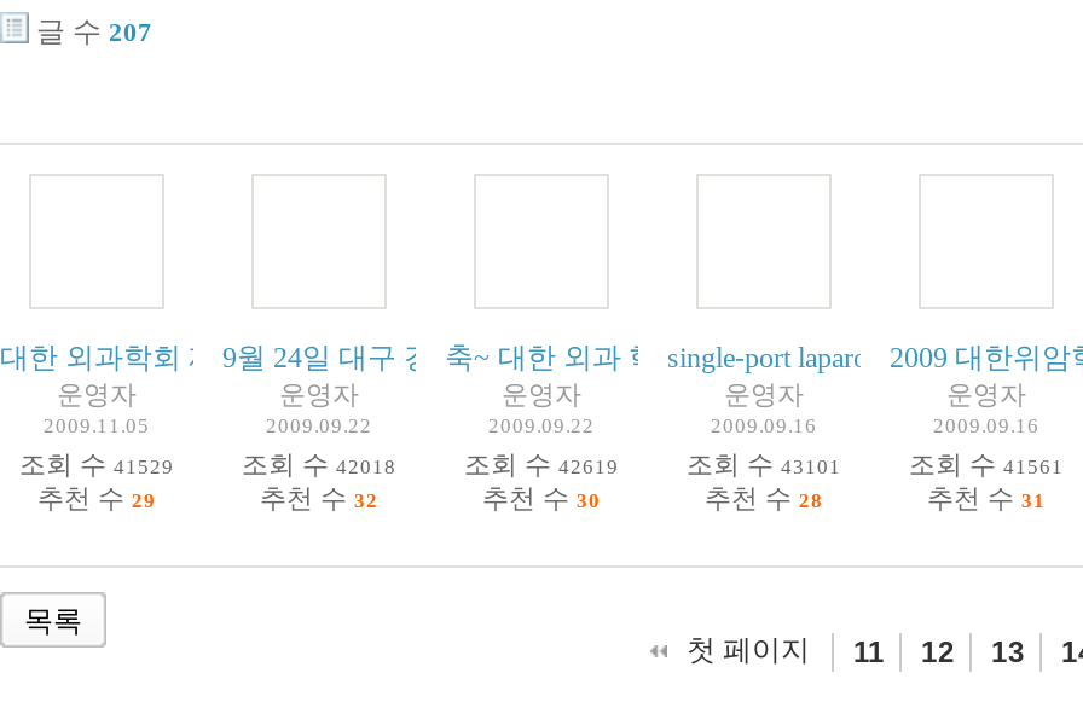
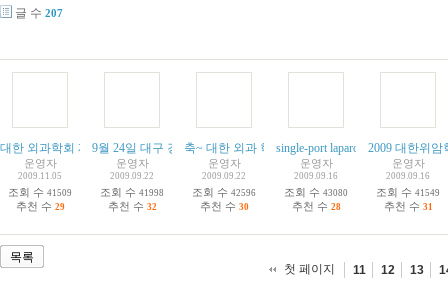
[19,448,174,477] 조회 수 41529 -> [8,185,72,197] 조회 수 41509
[242,448,396,477] 조회 수 42018 -> [100,185,164,197] 조회 수 41998
[464,448,619,477] 조회 수 42619 -> [192,185,256,197] 조회 수 42596
[687,448,841,477] 조회 수 43101 -> [284,185,348,197] 조회 수 43080
[909,448,1064,477] 조회 수 41561 -> [376,185,440,197] 조회 수 41549

